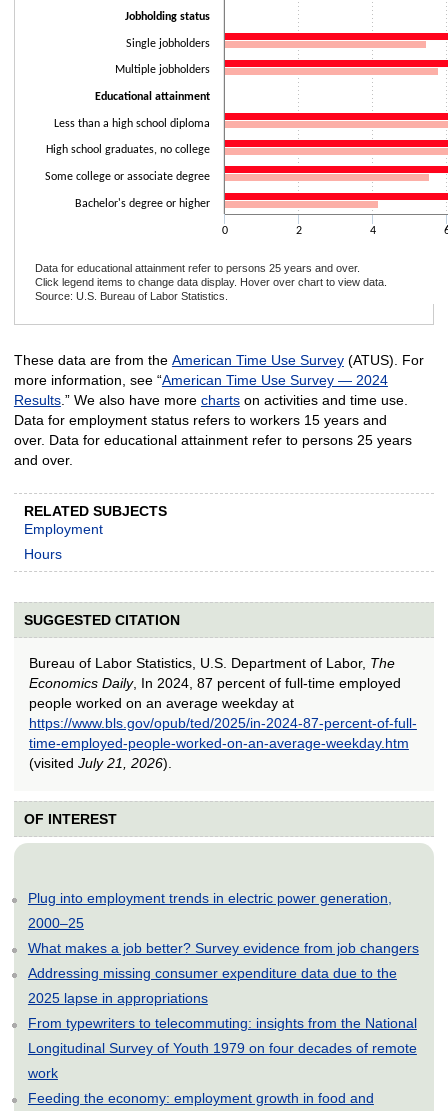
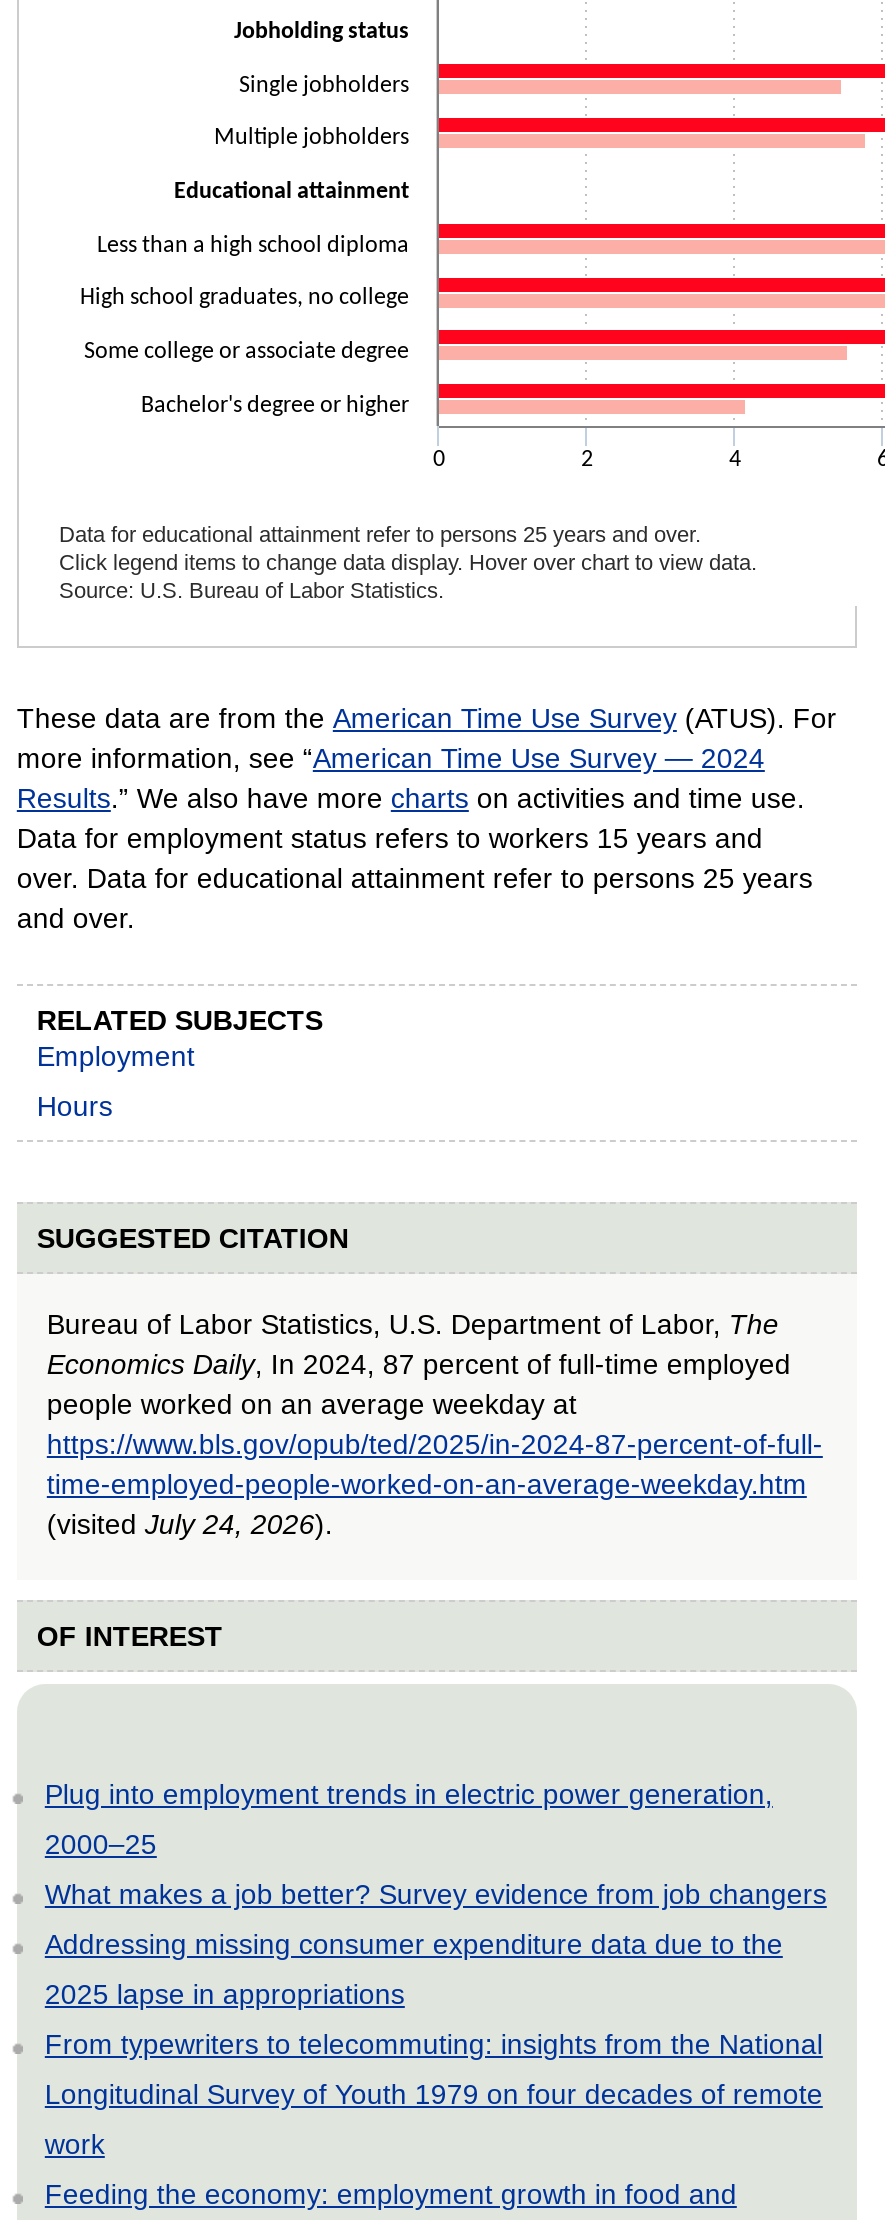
[29,755,172,771] (visited July 21, 2026). -> [47,1508,333,1540] (visited July 24, 2026).

